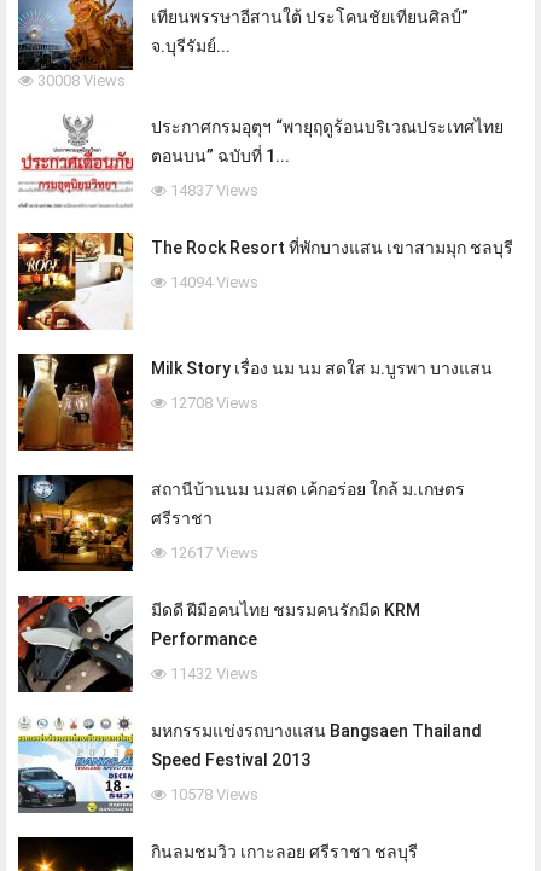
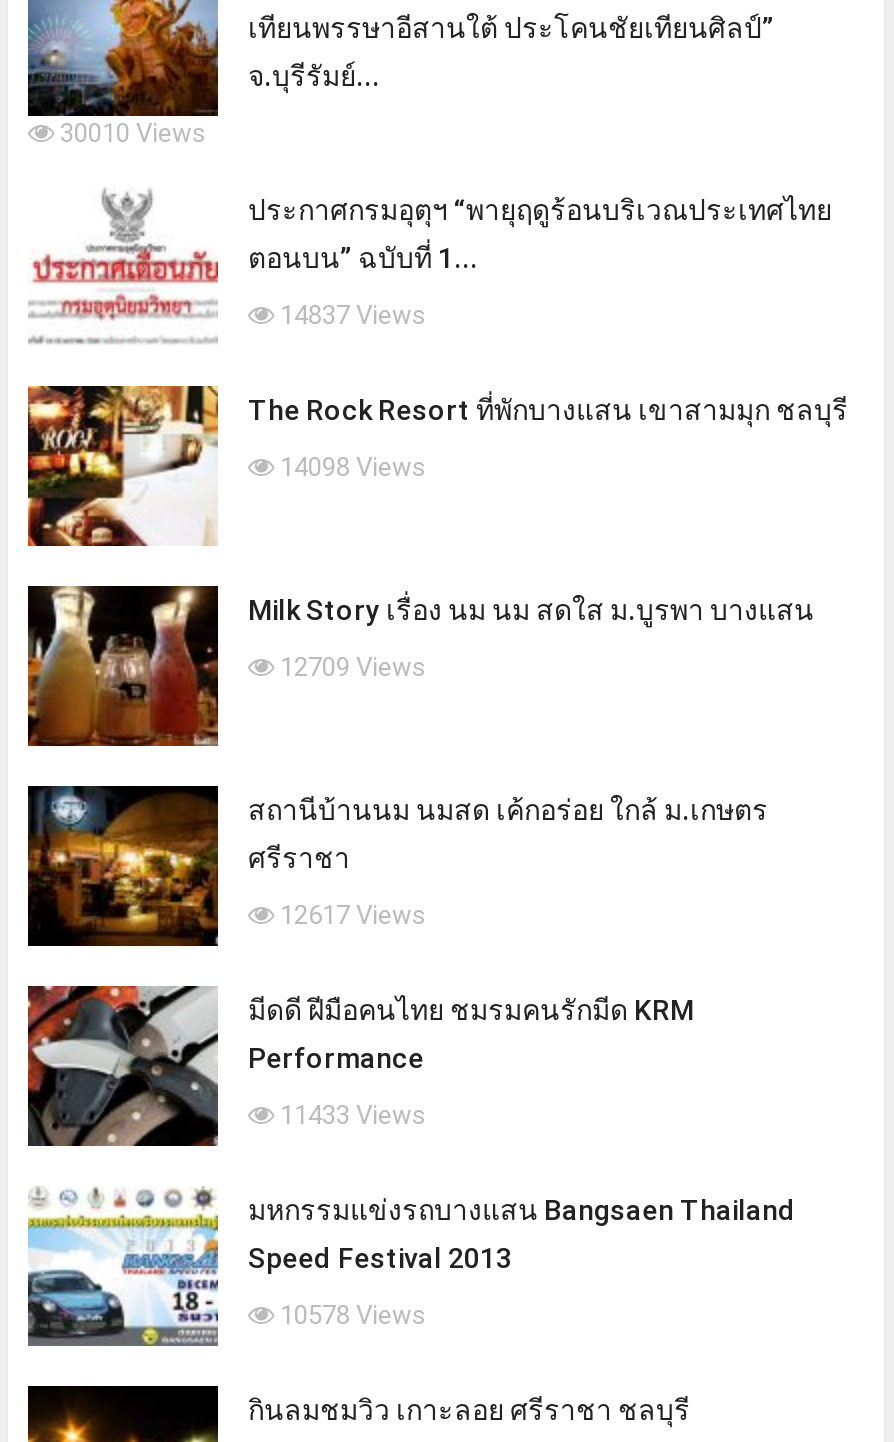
[34,71,126,89] 30008 Views -> [54,118,206,148] 30010 Views
[167,273,258,291] 14094 Views -> [274,452,426,482] 14098 Views
[167,394,258,412] 12708 Views -> [274,652,426,682] 12709 Views
[167,664,258,683] 11432 Views -> [274,1100,426,1130] 11433 Views

